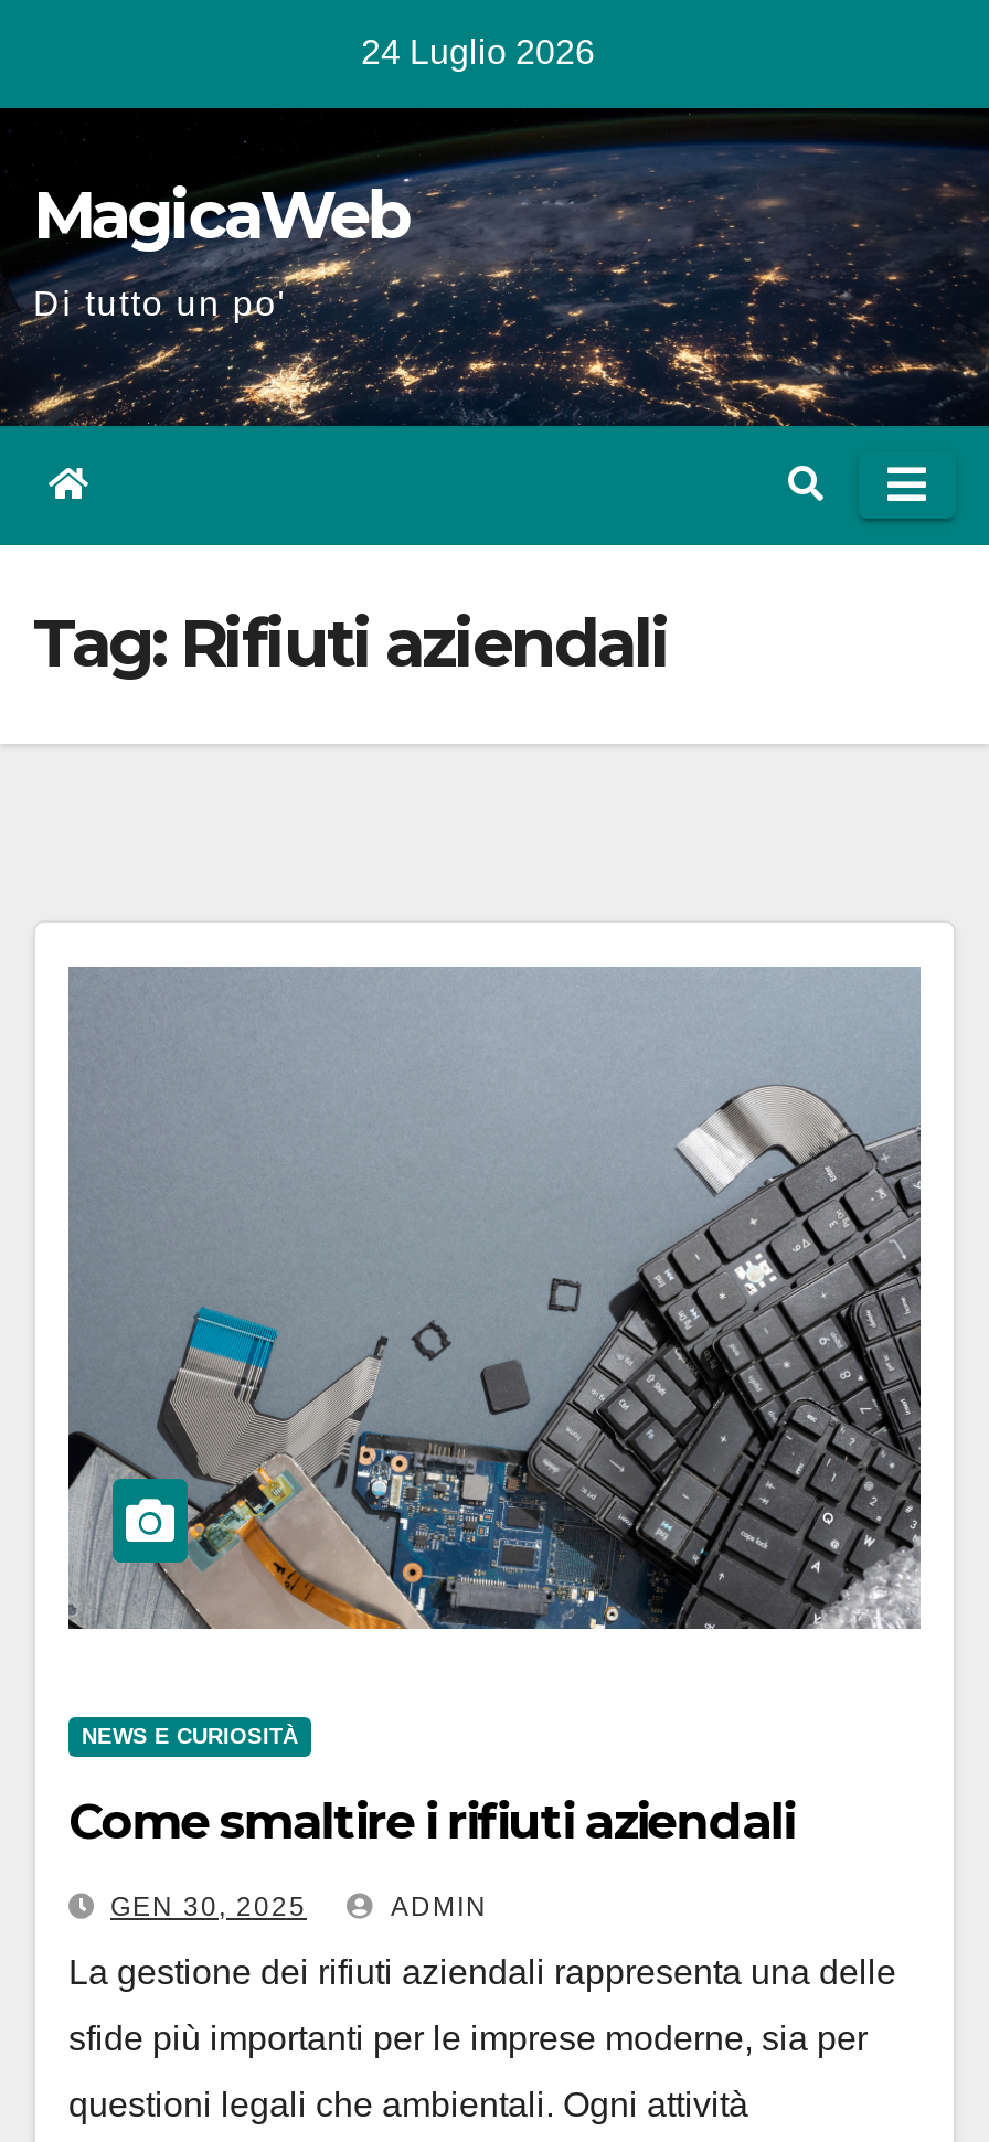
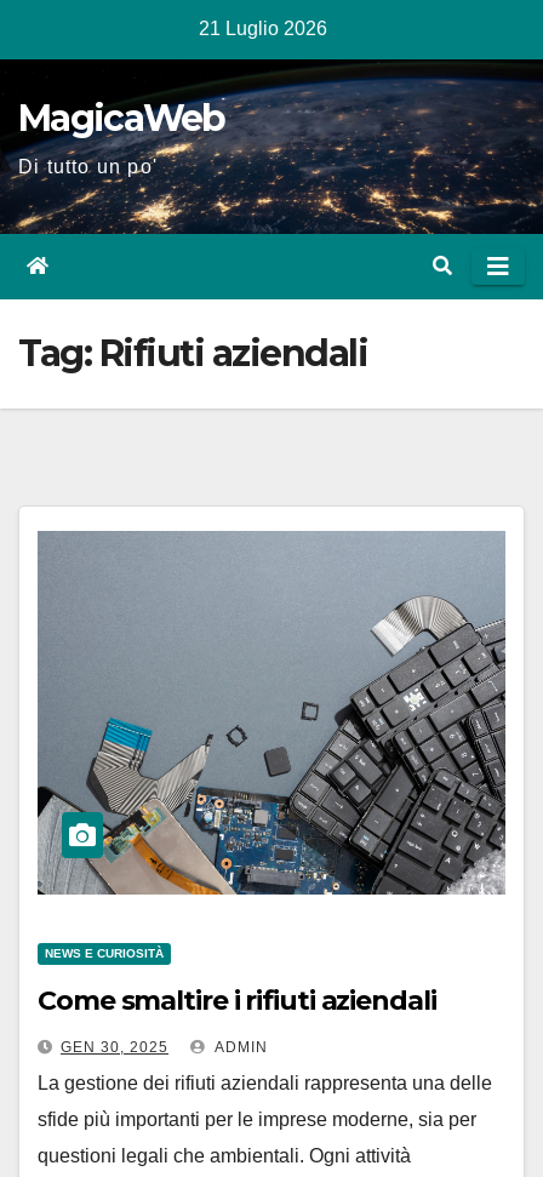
[361,33,595,71] 24 Luglio 2026 -> [198,18,327,39] 21 Luglio 2026

